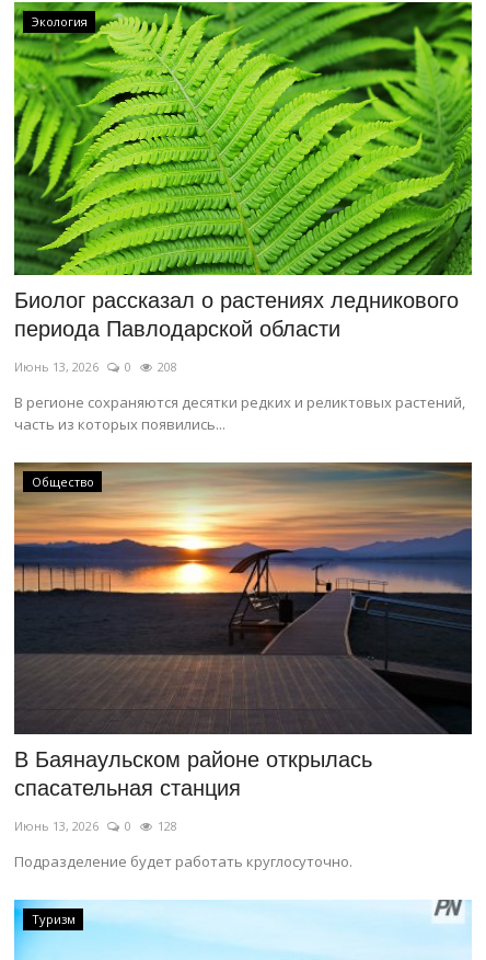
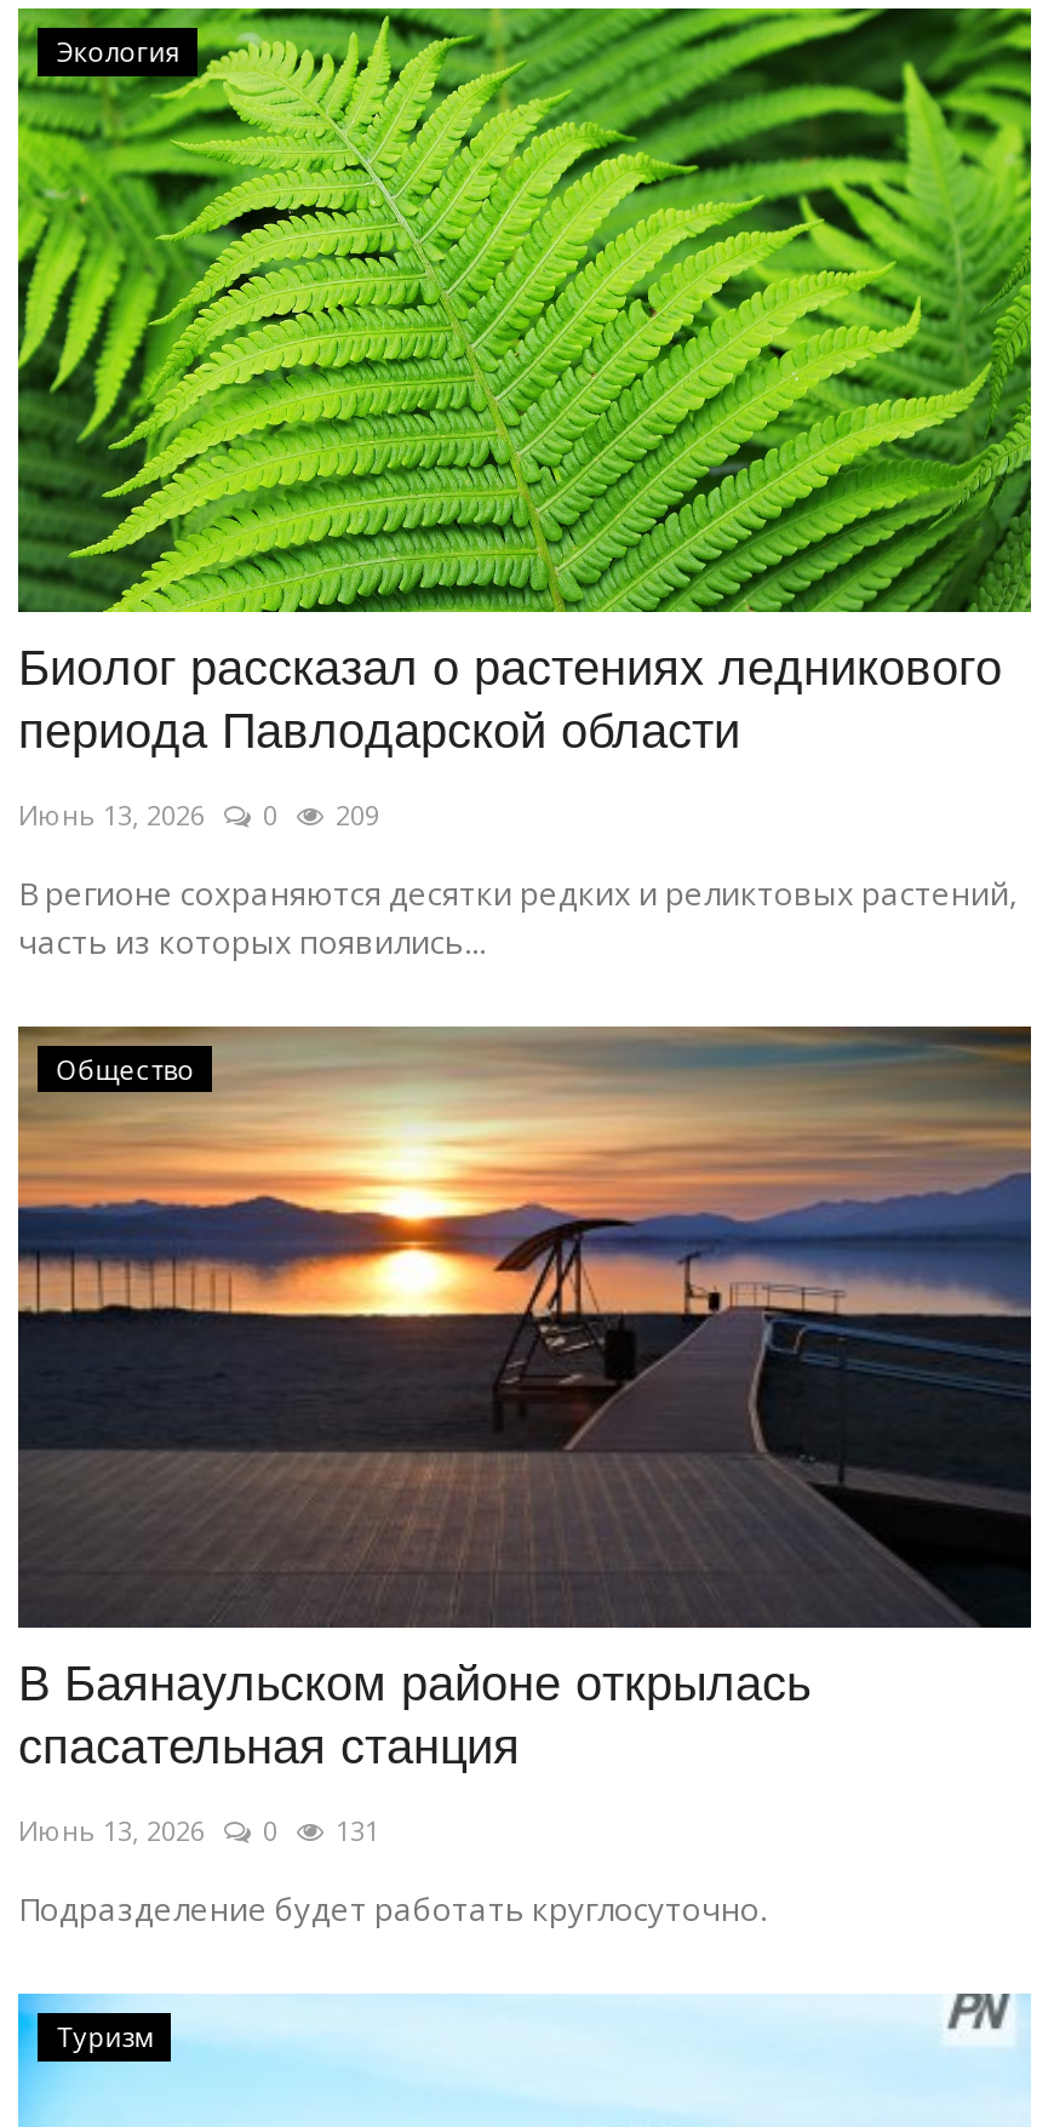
[14,358,177,374] Июнь 13, 2026 0 208 -> [18,795,379,832] Июнь 13, 2026 0 209
[14,818,177,834] Июнь 13, 2026 0 128 -> [18,1812,379,1849] Июнь 13, 2026 0 131

